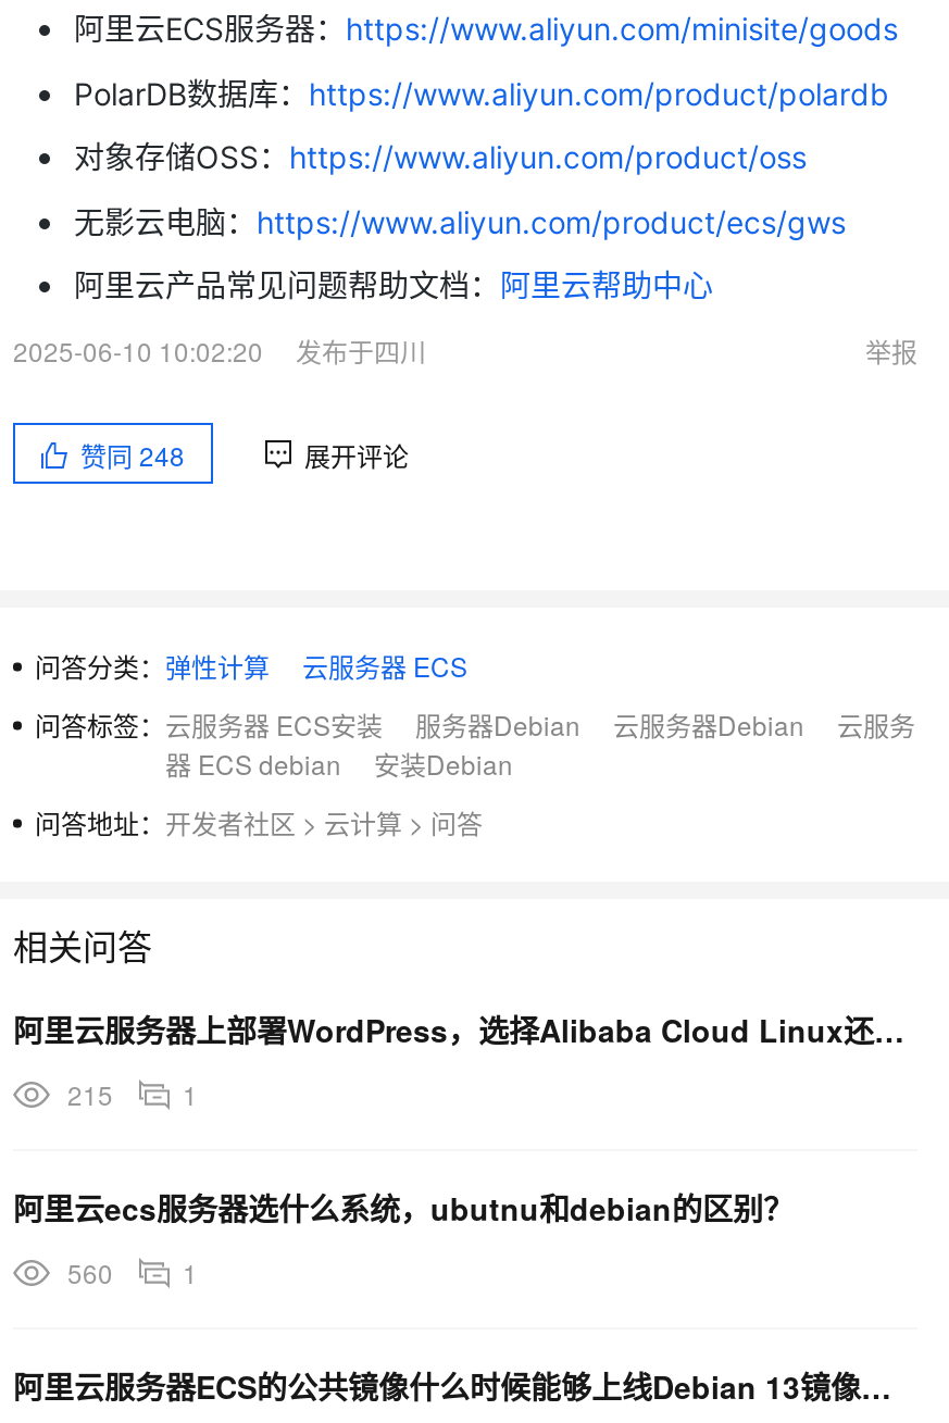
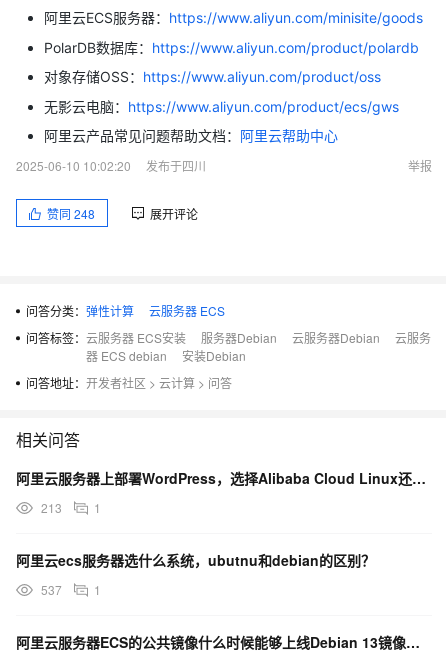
[67,1075,198,1112] 215 1 -> [41,499,101,516] 213 1
[67,1253,198,1290] 560 1 -> [41,581,101,598] 537 1

